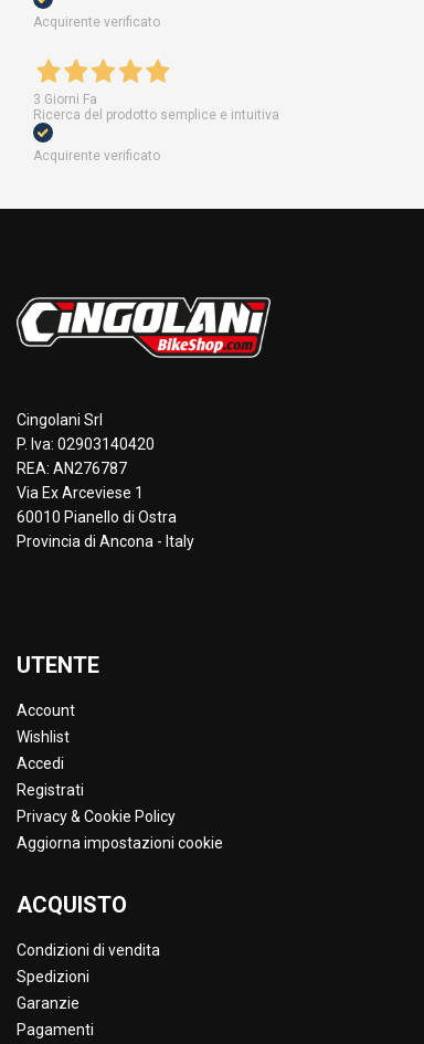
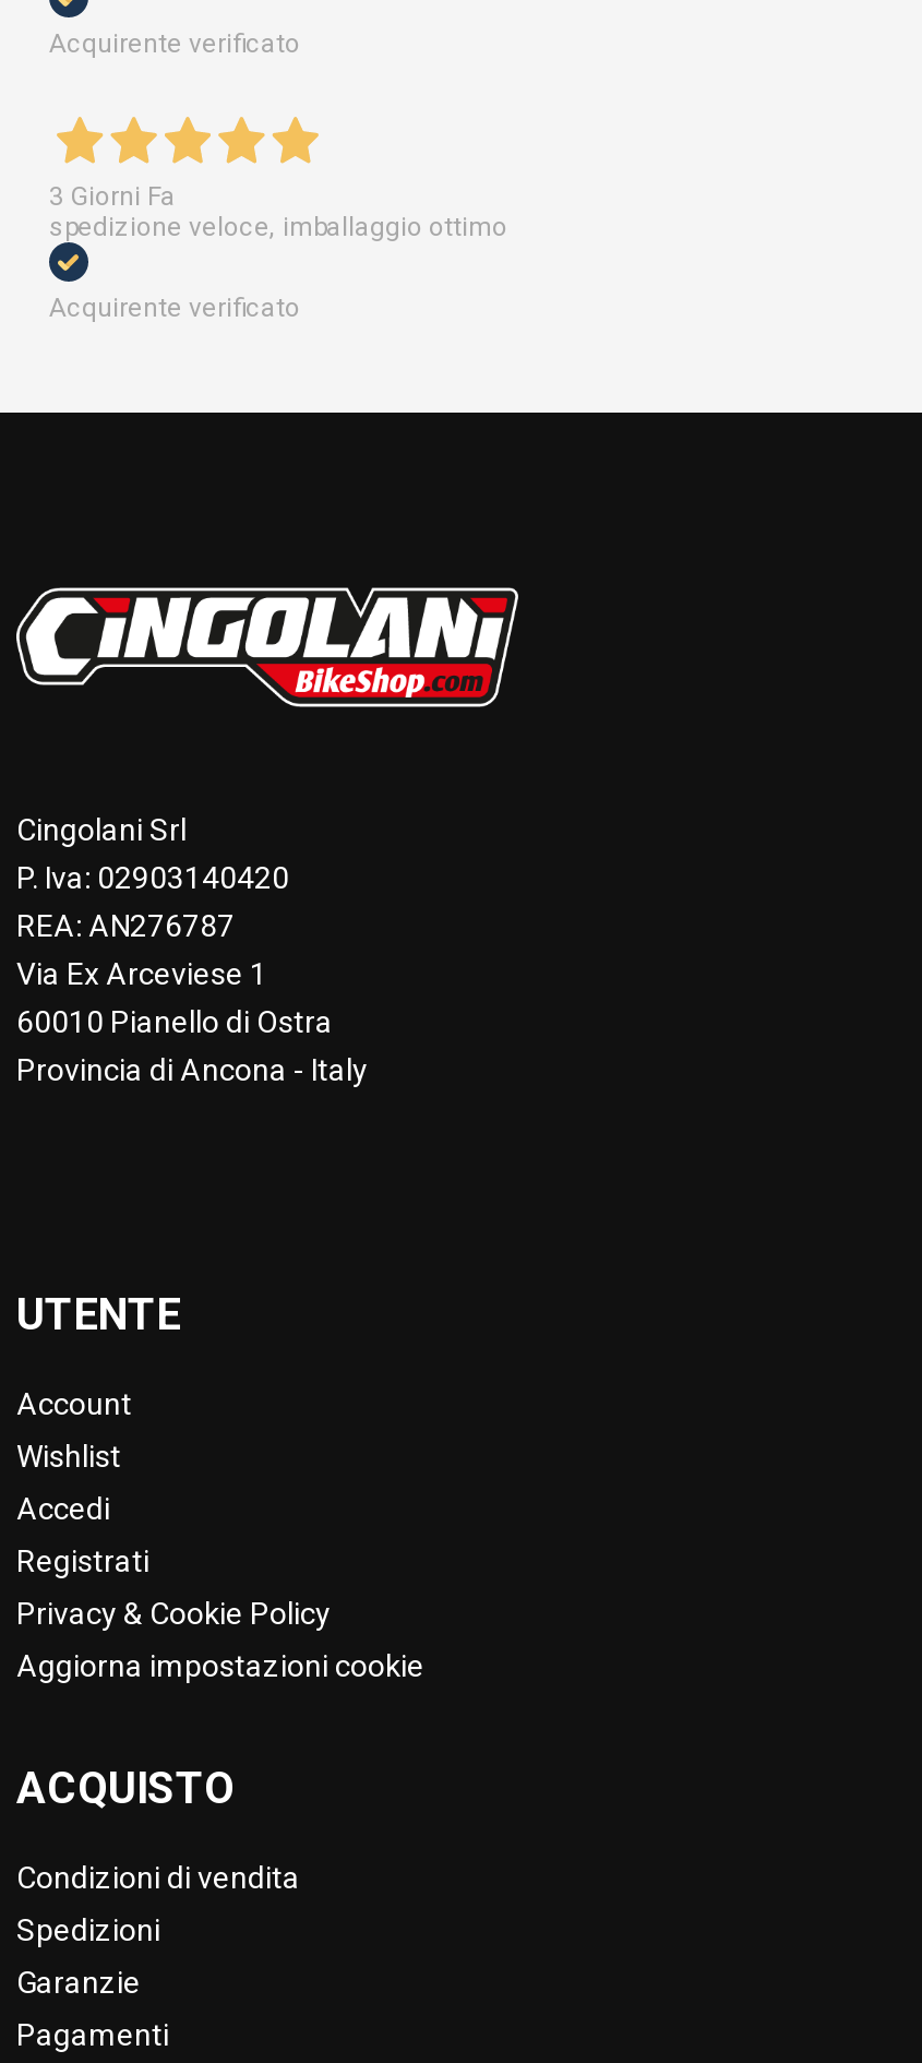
[33,107,279,123] Ricerca del prodotto semplice e intuitiva -> [49,212,507,243] spedizione veloce, imballaggio ottimo

